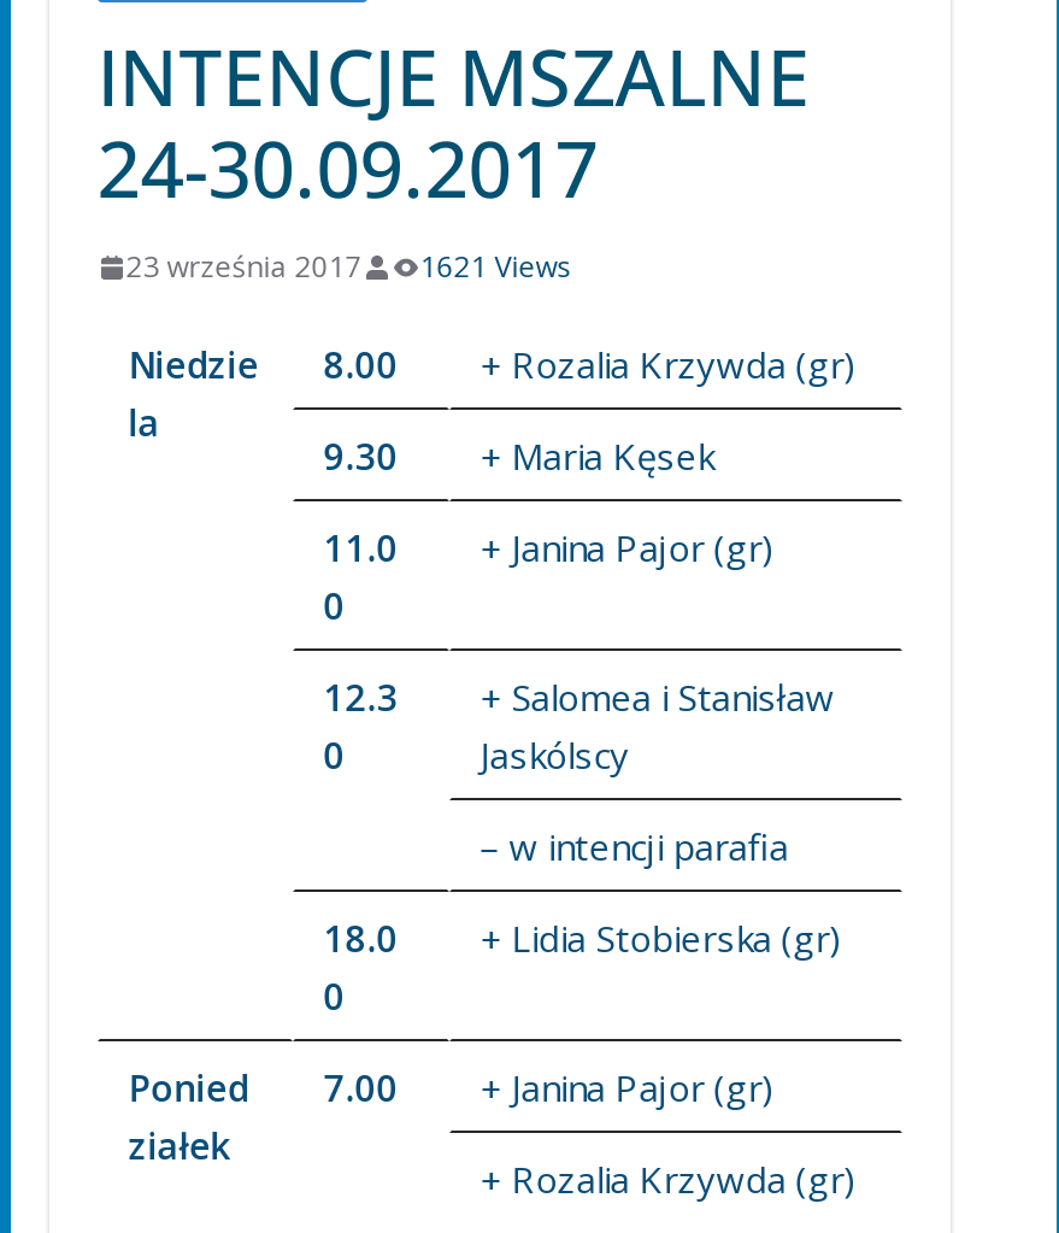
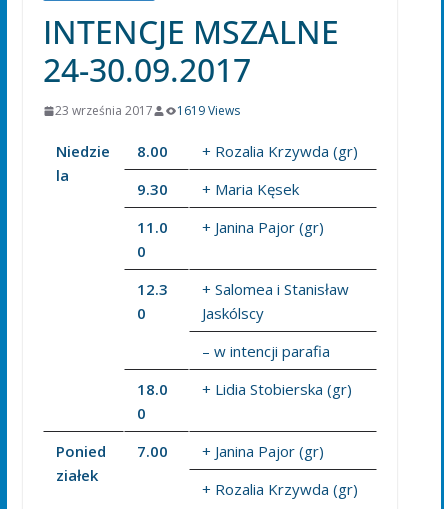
[126,246,572,287] 23 września 2017 1621 Views -> [55,102,240,119] 23 września 2017 1619 Views

